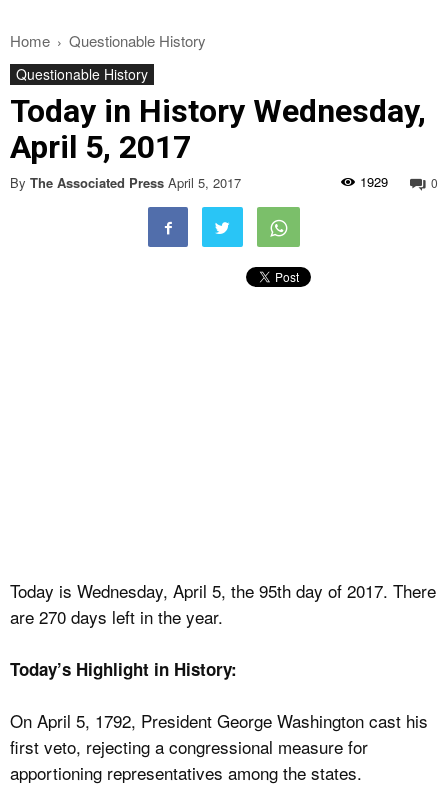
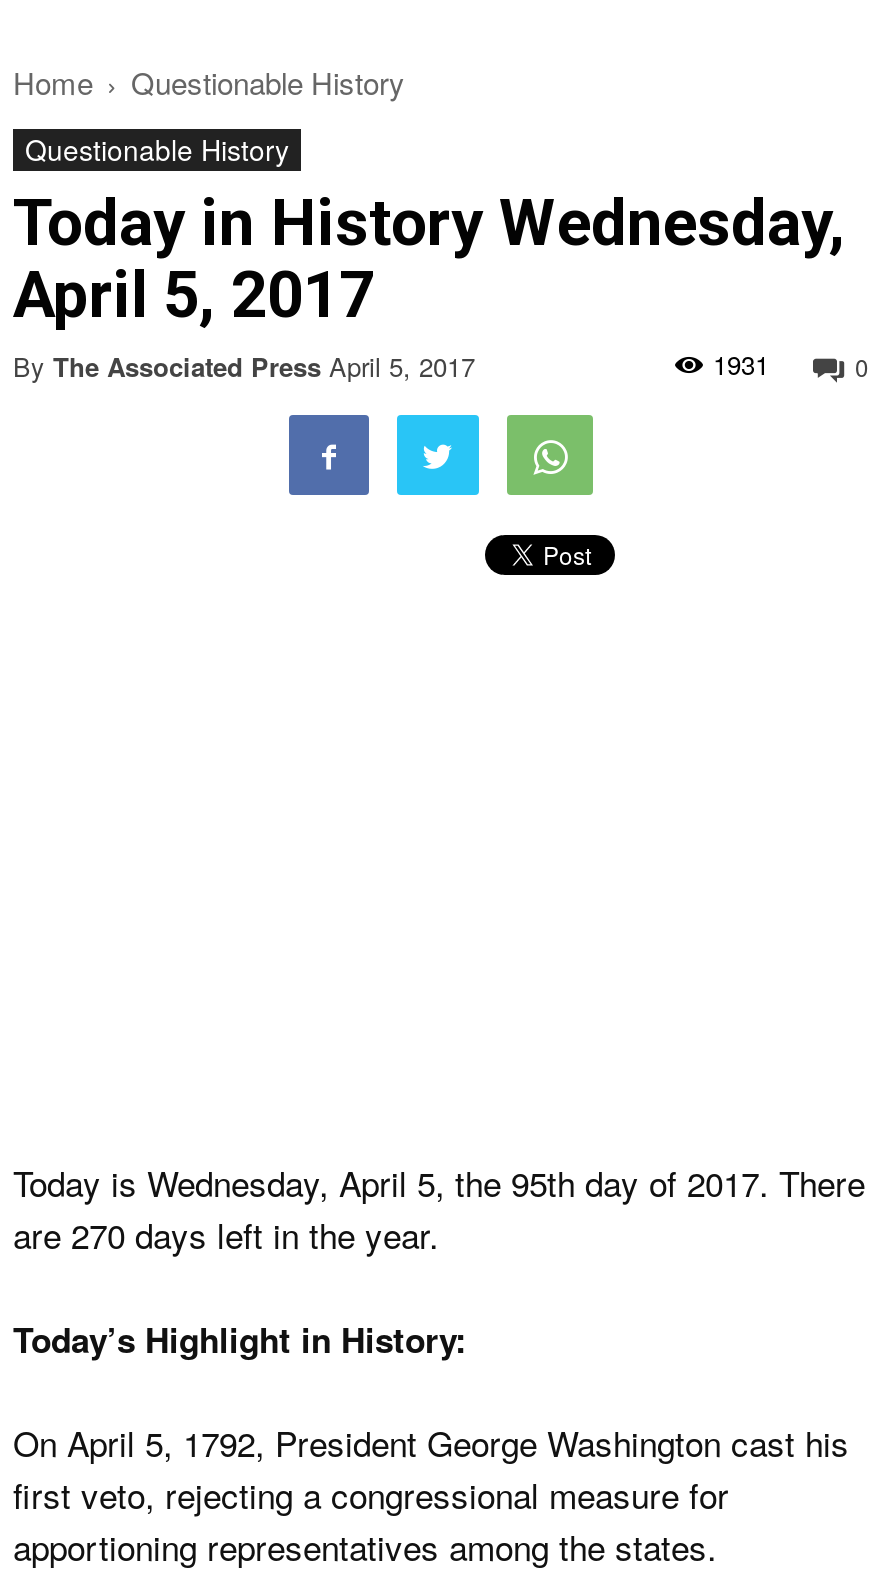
[360,172,388,191] 1929 -> [713,345,769,383] 1931

